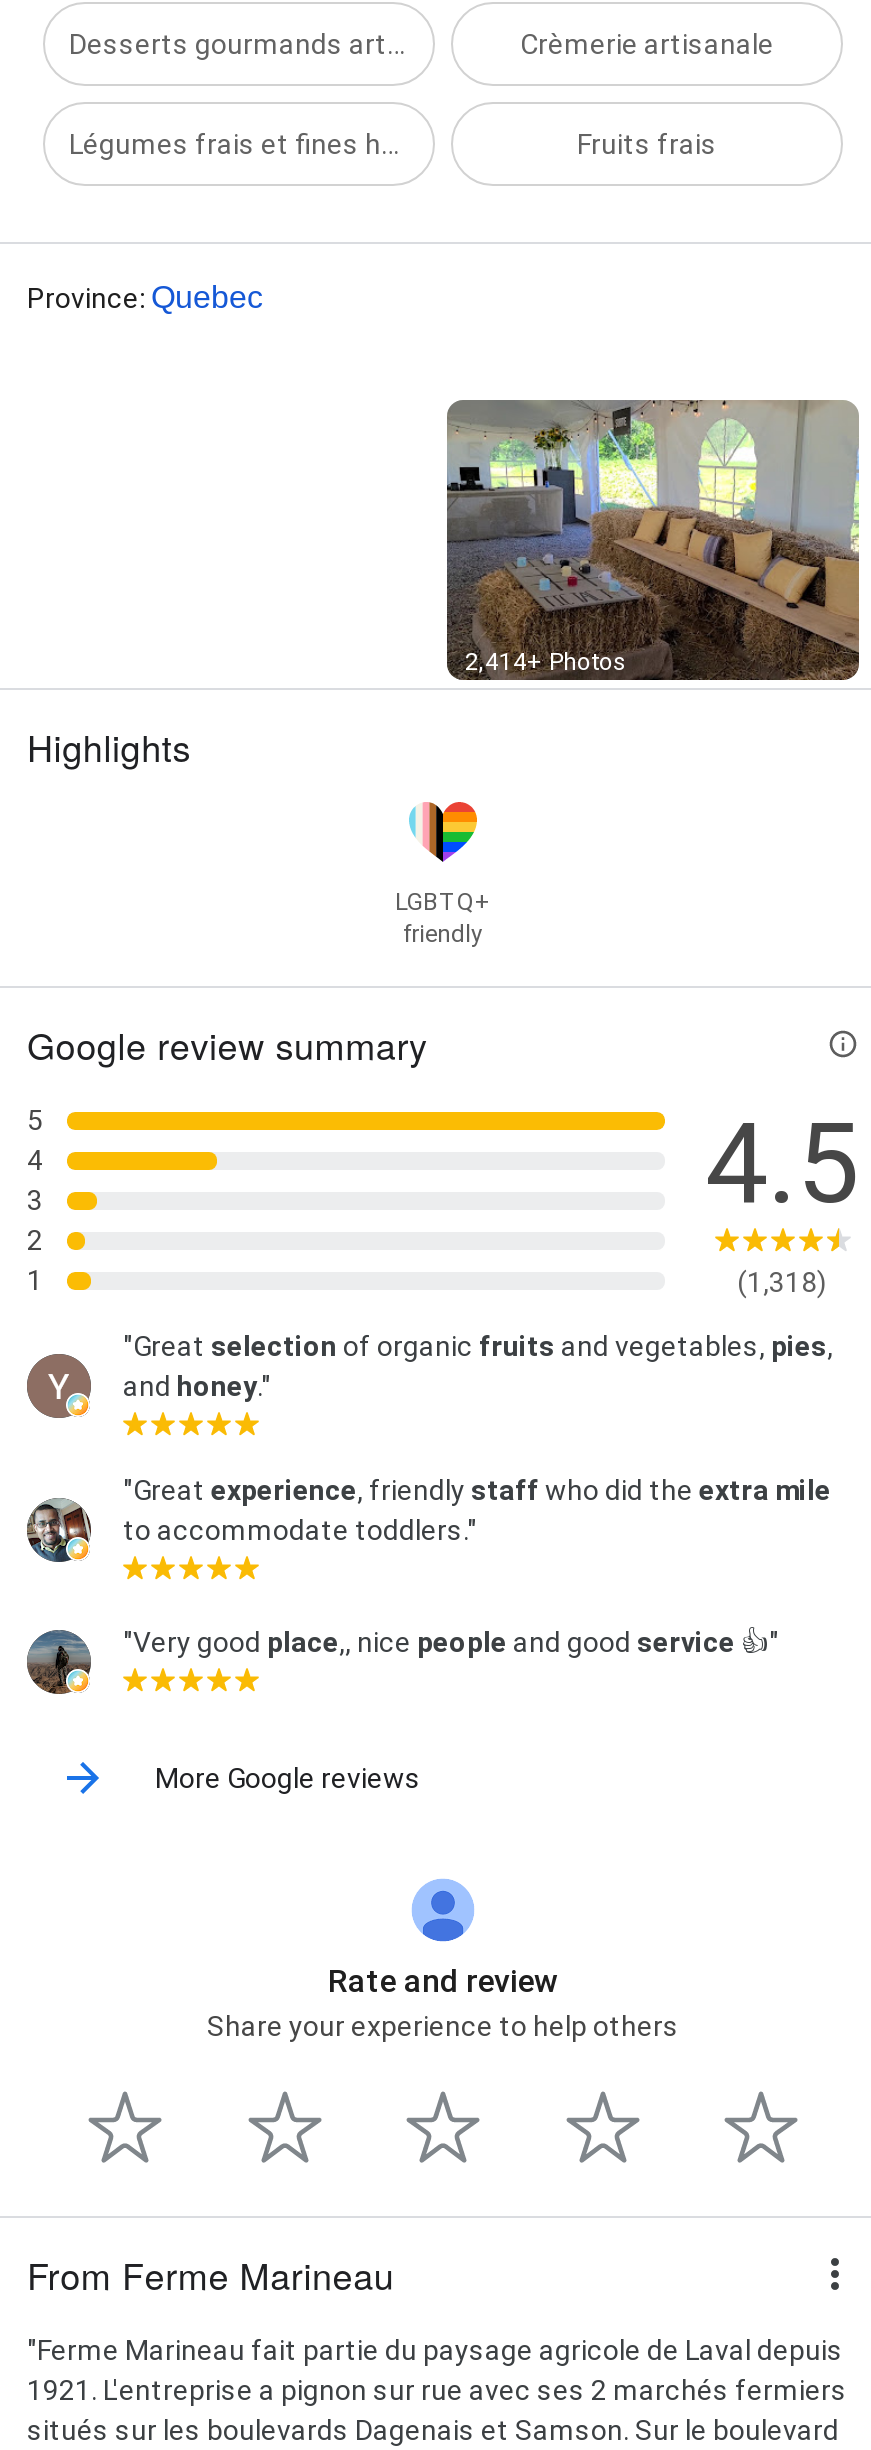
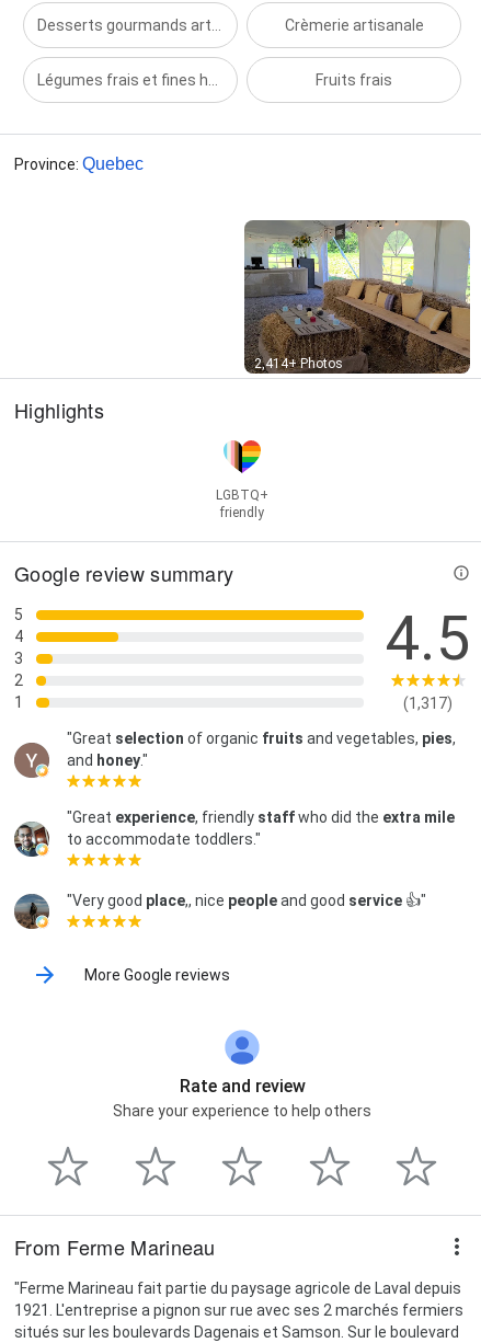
[737,1265,827,1297] (1,318) -> [403,694,453,712] (1,317)

